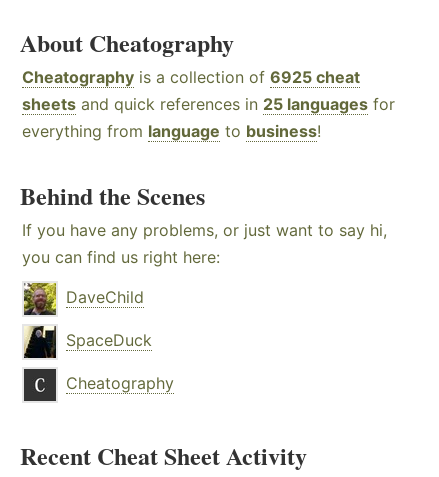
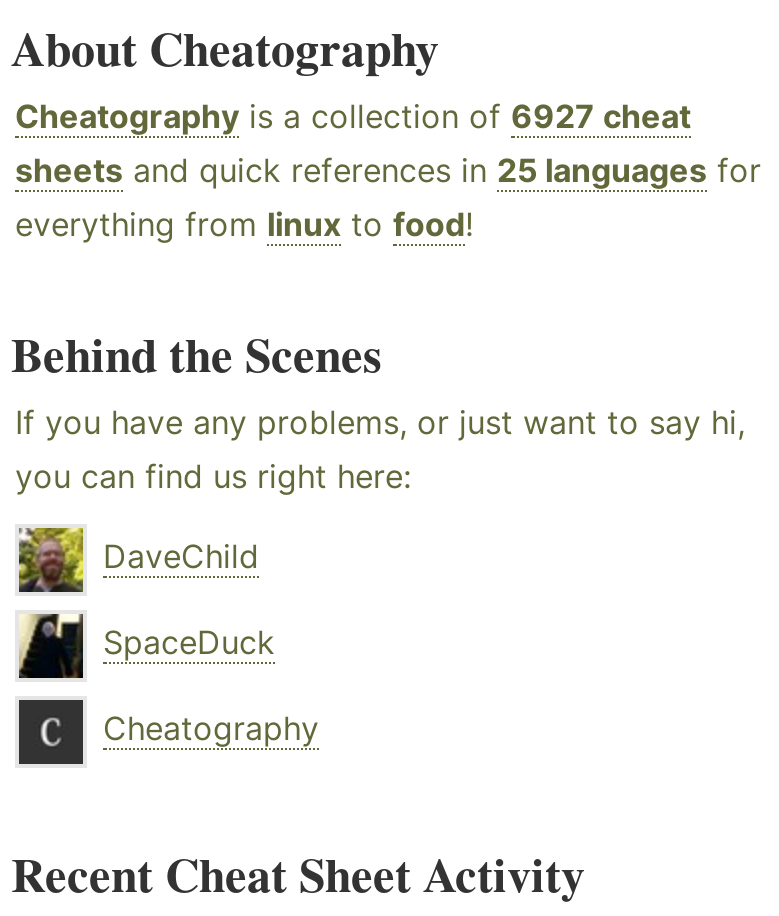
[22,67,360,87] Cheatography is a collection of 6925 cheat -> [15,96,691,136] Cheatography is a collection of 6927 cheat
[22,121,321,141] everything from language to business! -> [15,204,473,244] everything from linux to food!

